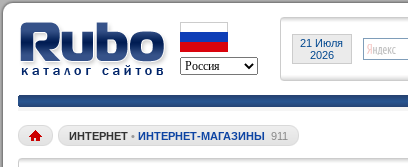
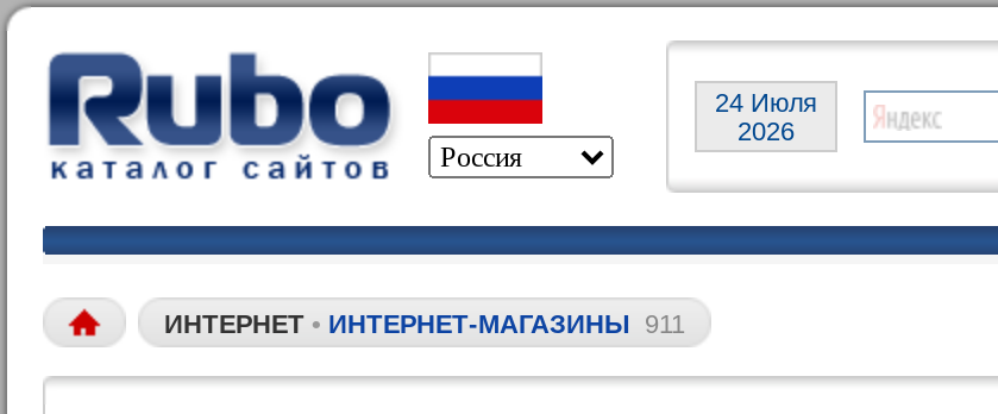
[300,37,343,49] 21 Июля -> [715,88,817,117] 24 Июля

